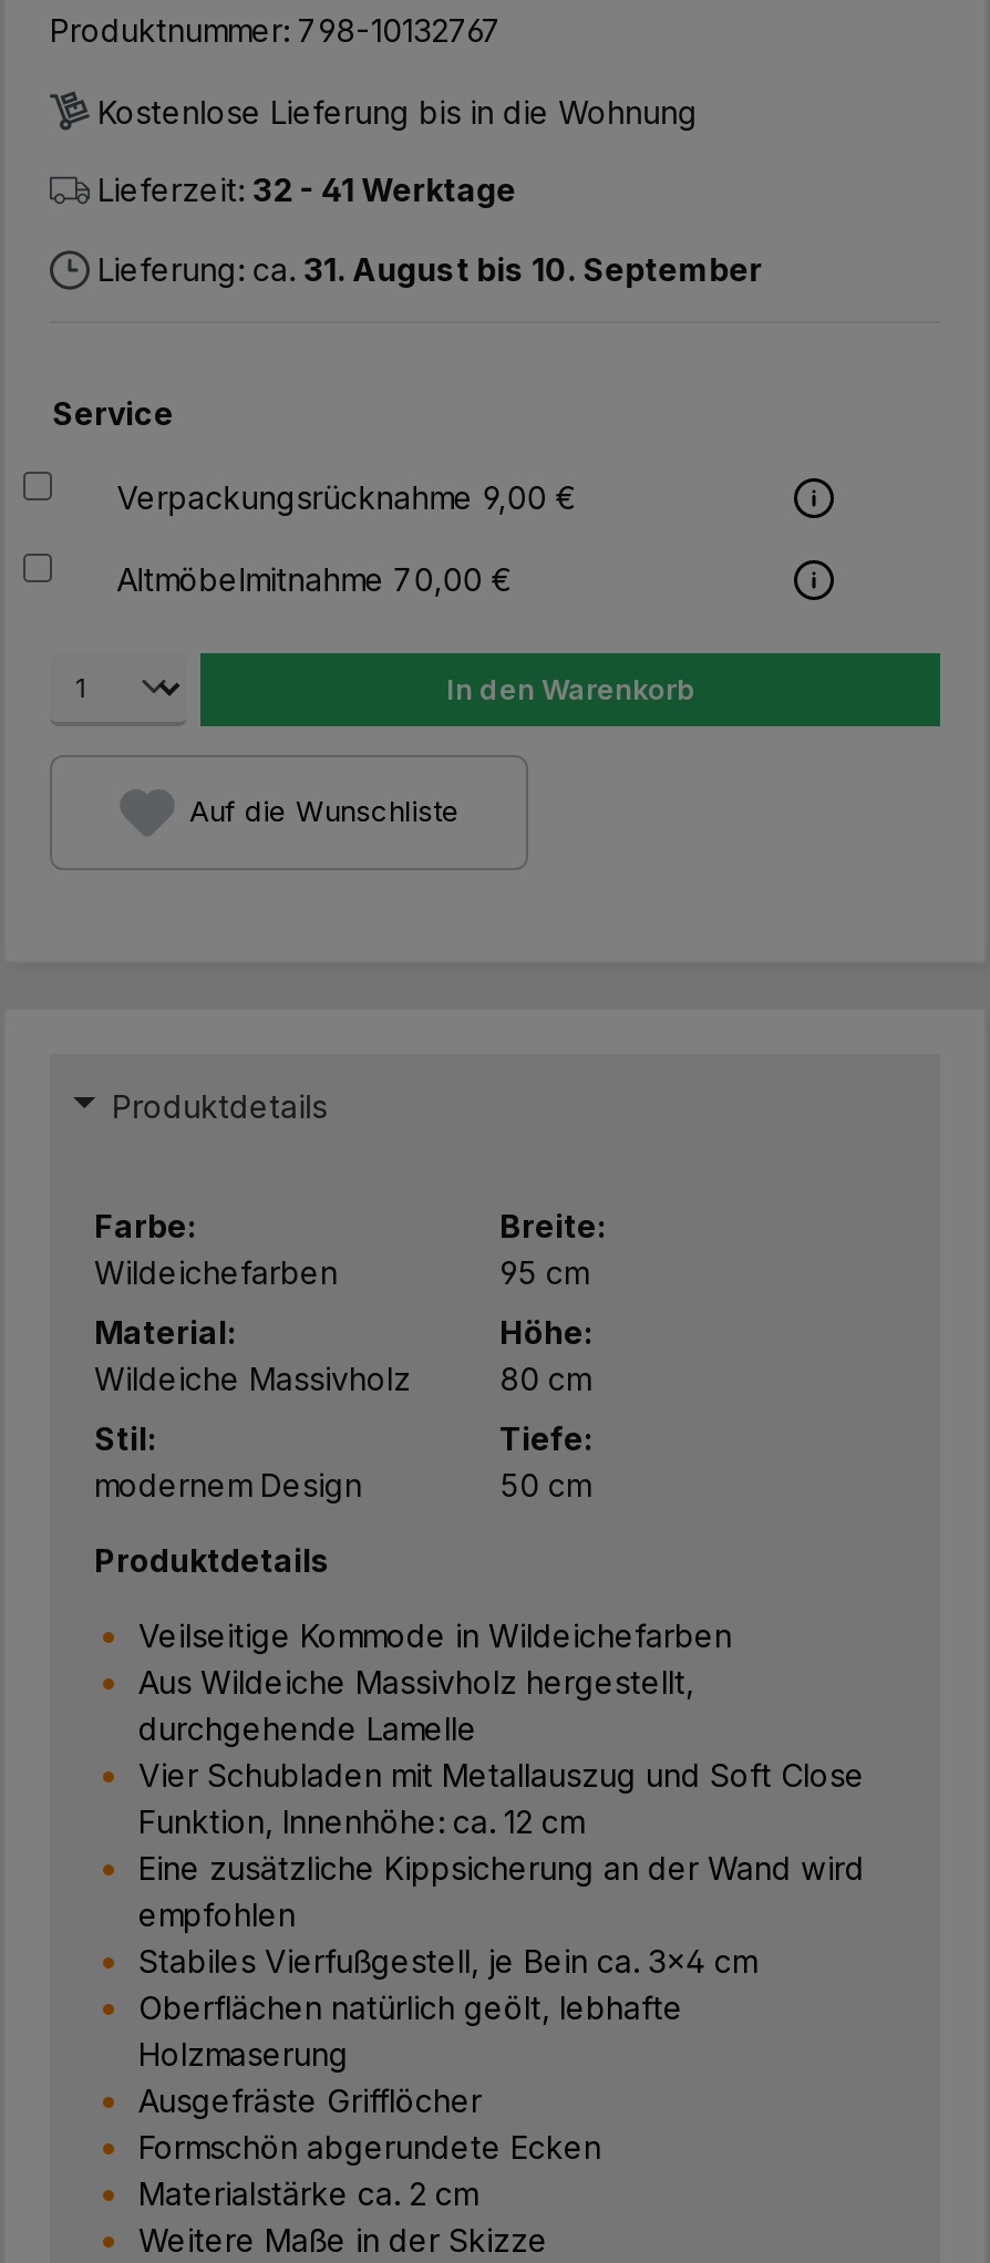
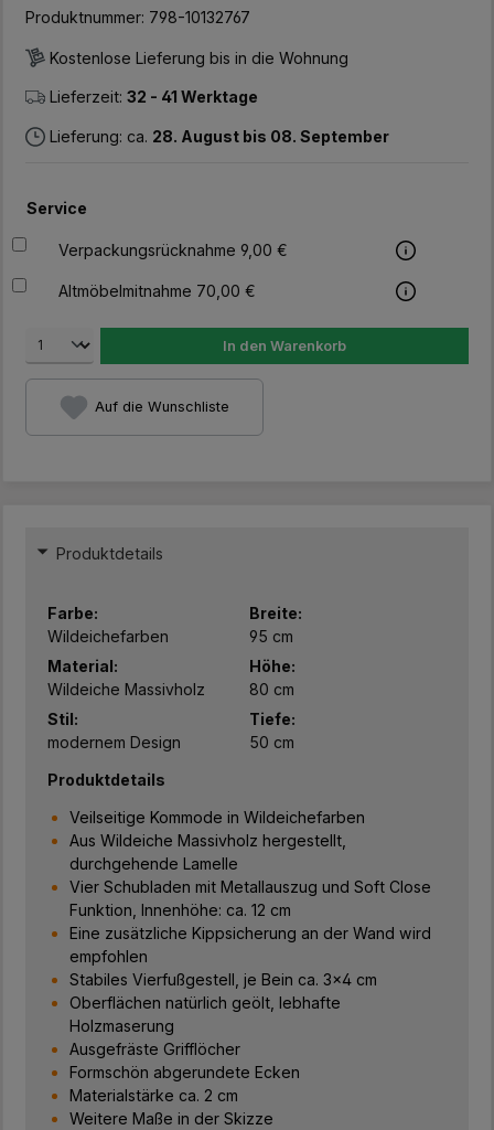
[89,251,762,288] Lieferung: ca. 31. August bis 10. September -> [45,127,389,146] Lieferung: ca. 28. August bis 08. September

